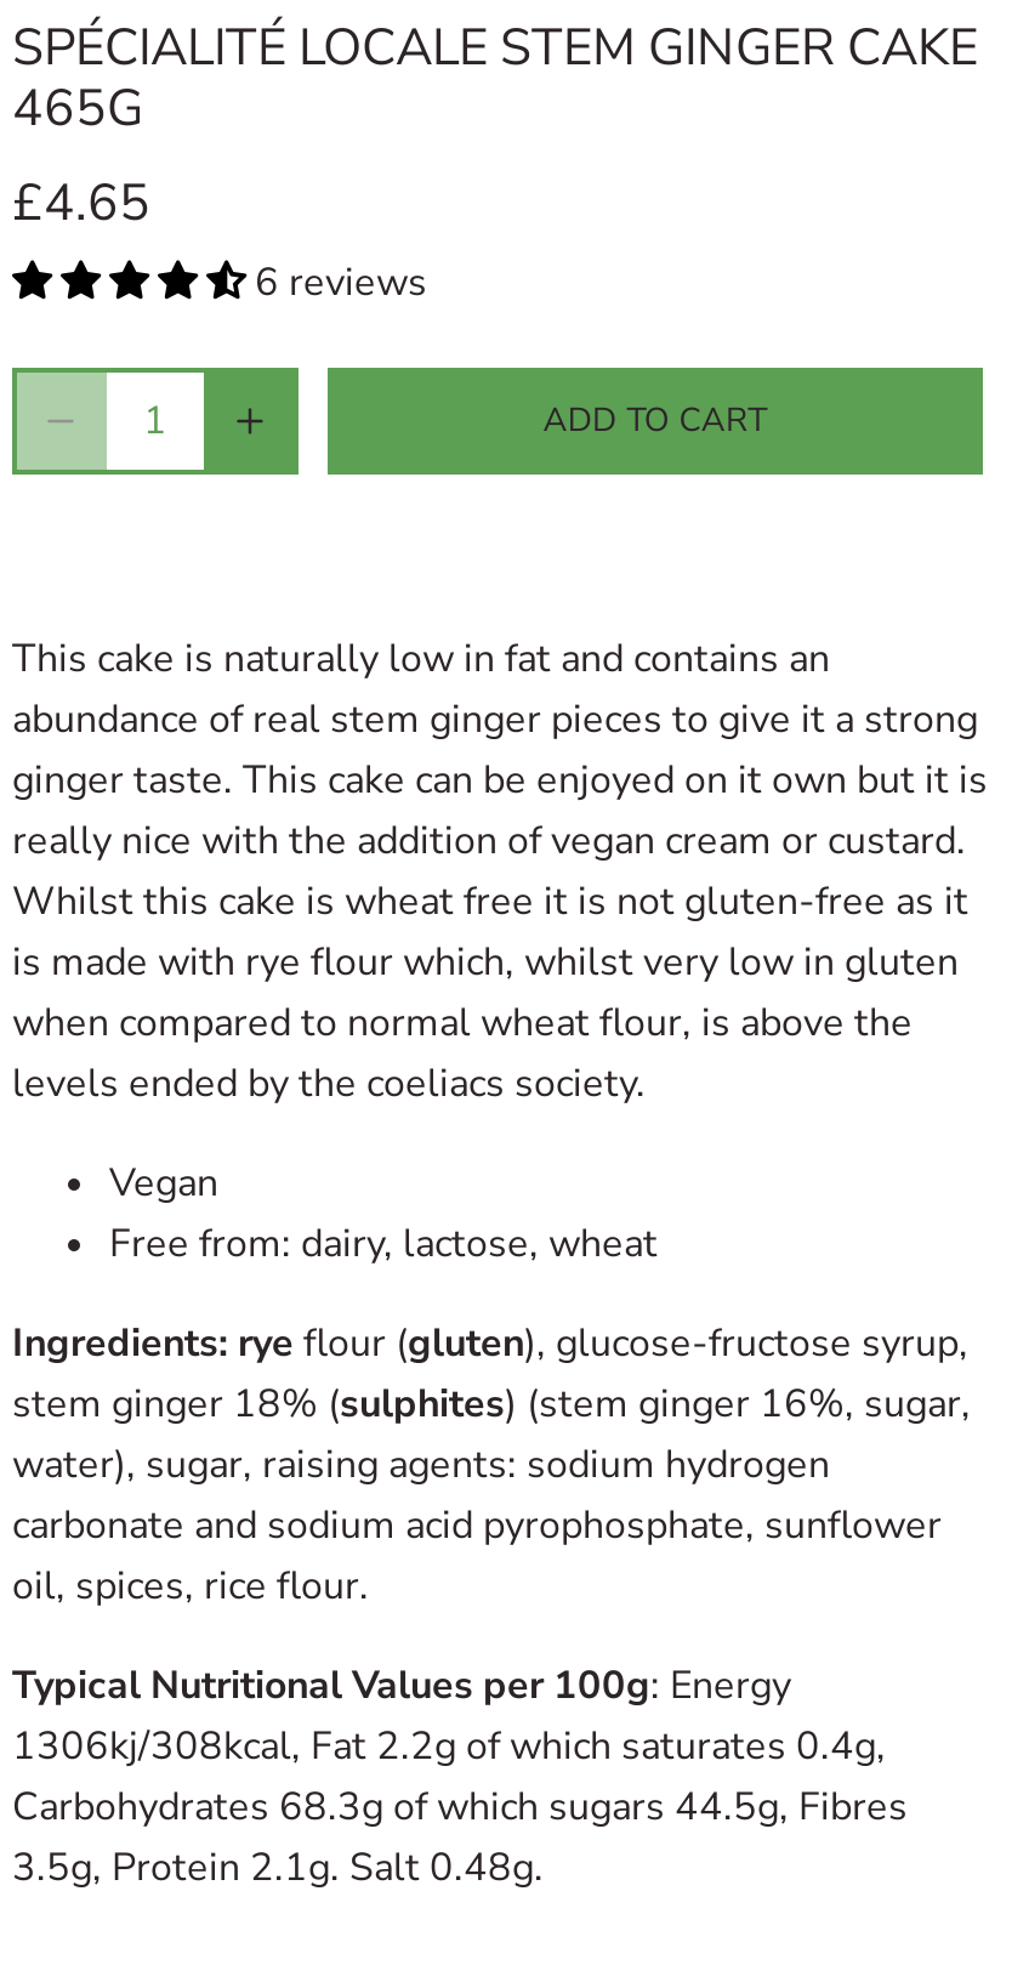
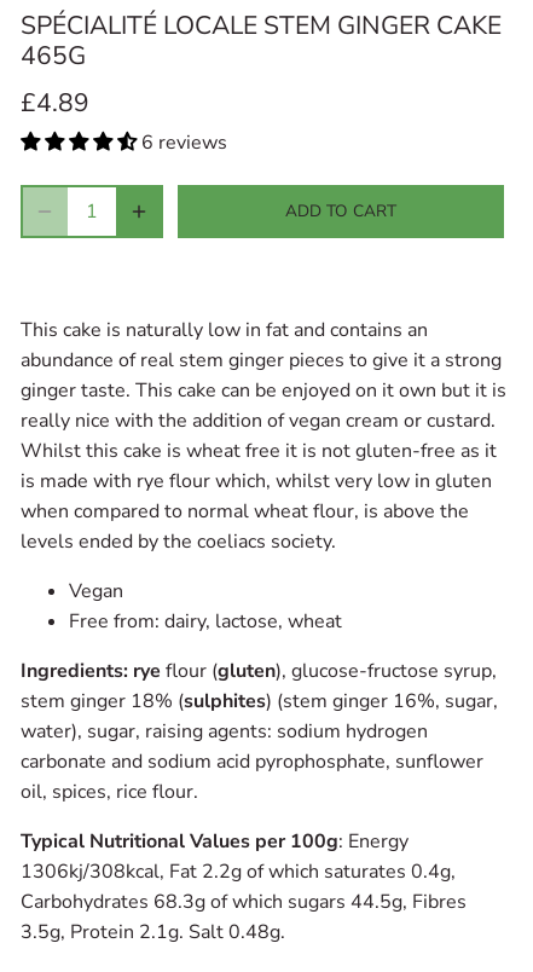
[12,168,150,236] £4.65 -> [21,86,89,119] £4.89

